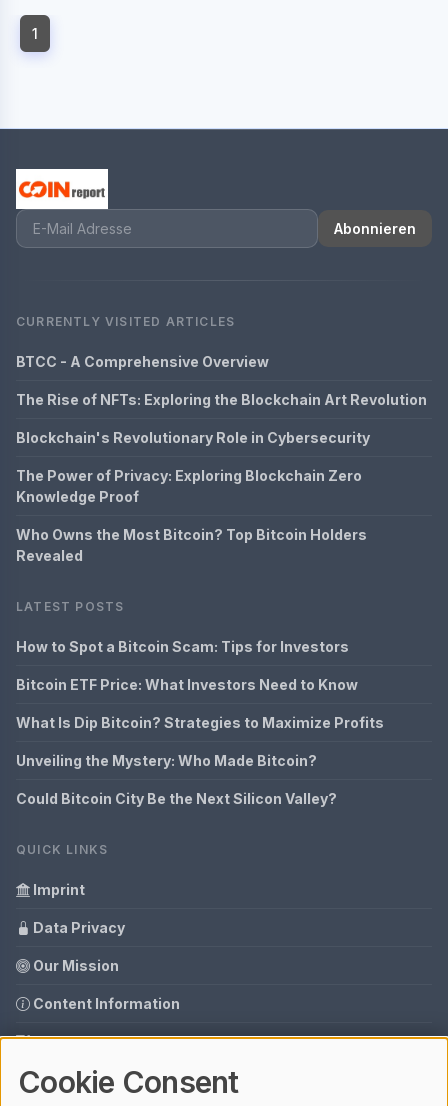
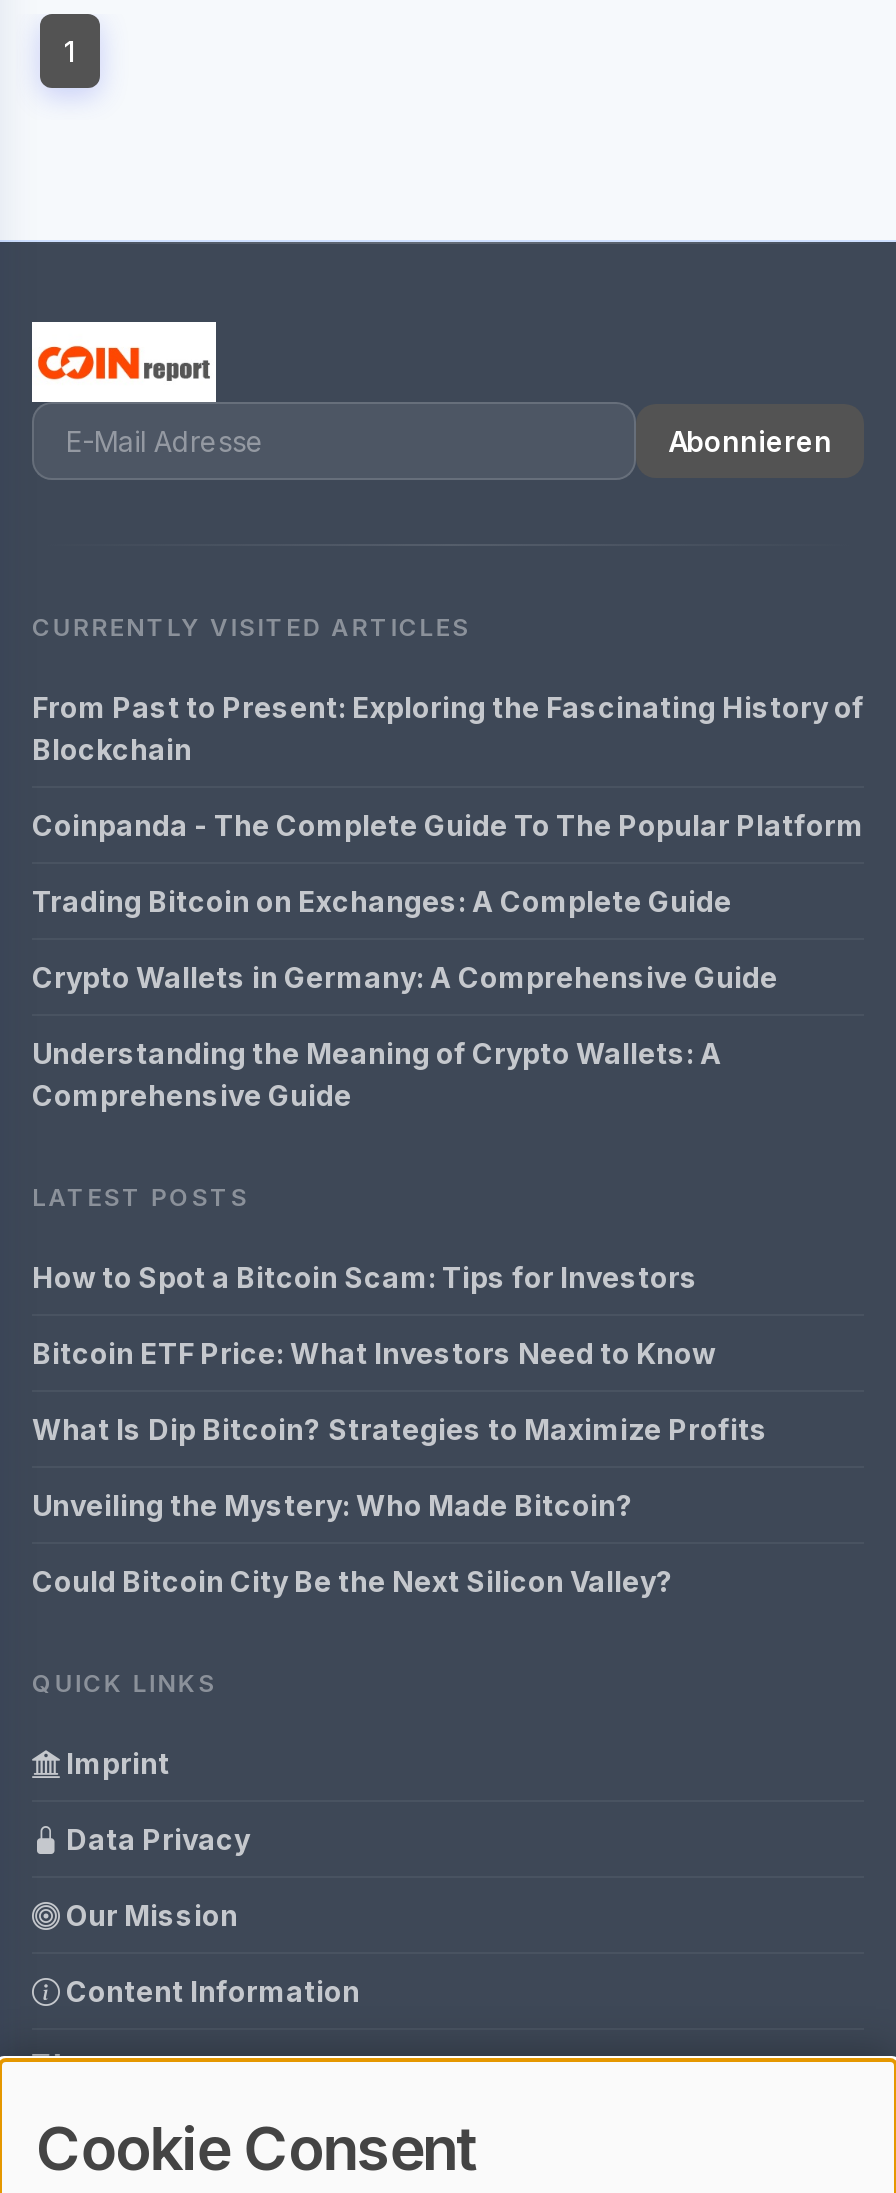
[16,353,269,370] BTCC - A Comprehensive Overview -> [32,691,864,767] From Past to Present: Exploring the Fascinating History of | Blockchain
[16,391,427,408] The Rise of NFTs: Exploring the Blockchain Art Revolution -> [32,809,864,843] Coinpanda - The Complete Guide To The Popular Platform
[16,429,370,446] Blockchain's Revolutionary Role in Cybersecurity -> [32,885,732,919] Trading Bitcoin on Exchanges: A Complete Guide
[16,467,362,505] The Power of Privacy: Exploring Blockchain Zero | Knowledge Proof -> [32,961,778,995] Crypto Wallets in Germany: A Comprehensive Guide
[16,526,367,564] Who Owns the Most Bitcoin? Top Bitcoin Holders | Revealed -> [32,1037,722,1113] Understanding the Meaning of Crypto Wallets: A | Comprehensive Guide

